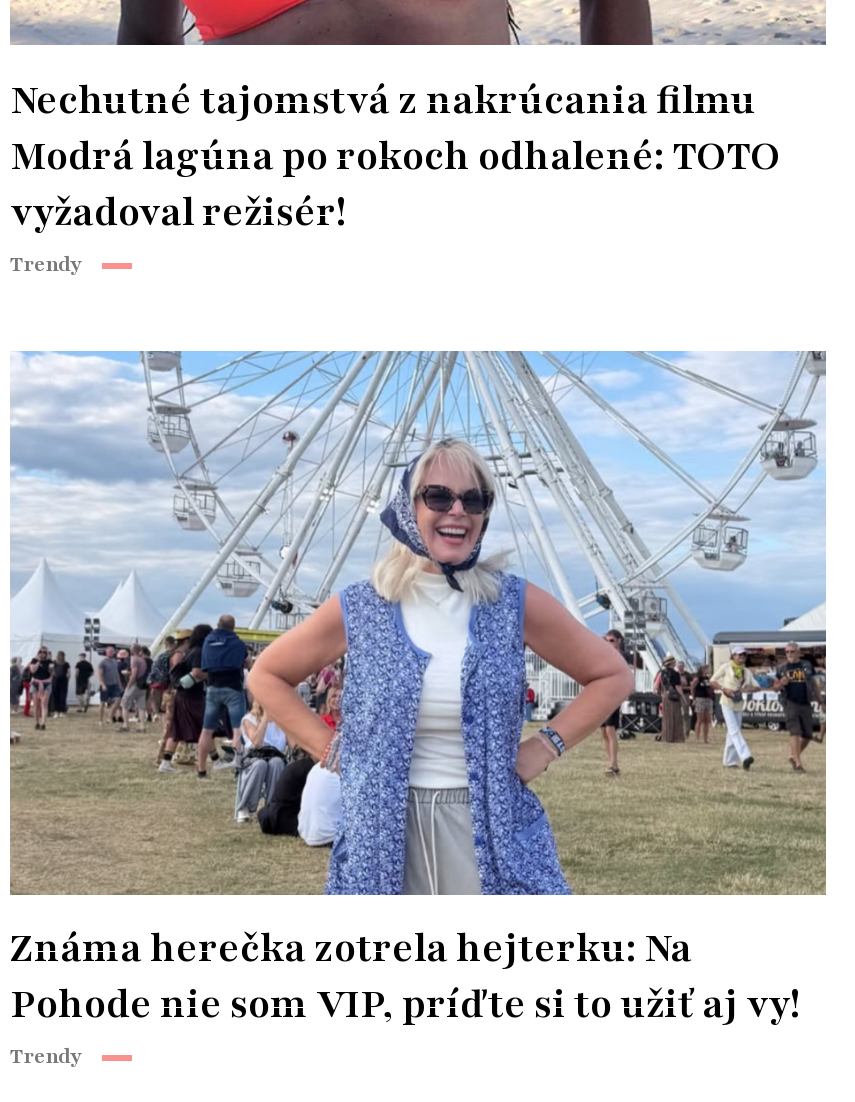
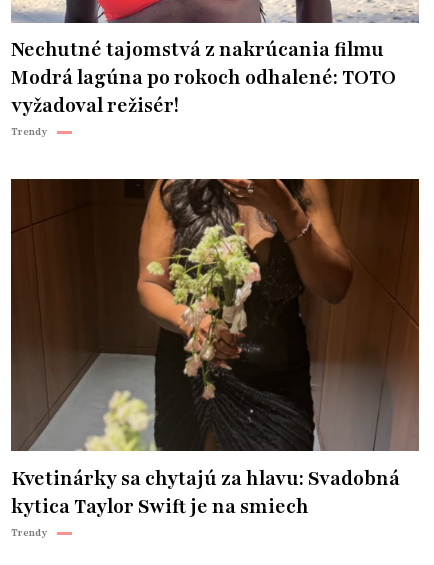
[10,350,828,1031] [image] | Známa herečka zotrela hejterku: Na | Pohode nie som VIP, príďte si to užiť aj vy! -> [10,178,420,520] [image] | Kvetinárky sa chytajú za hlavu: Svadobná | kytica Taylor Swift je na smiech

